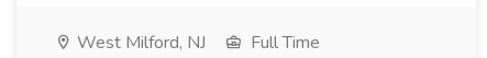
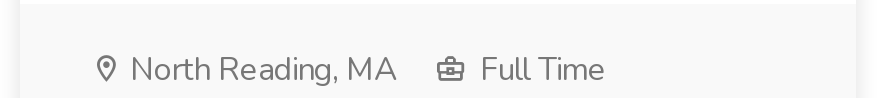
[73,31,206,55] West Milford, NJ -> [122,48,398,92] North Reading, MA

